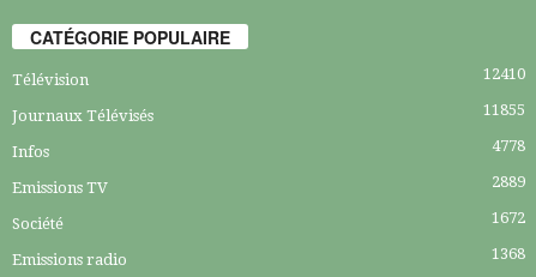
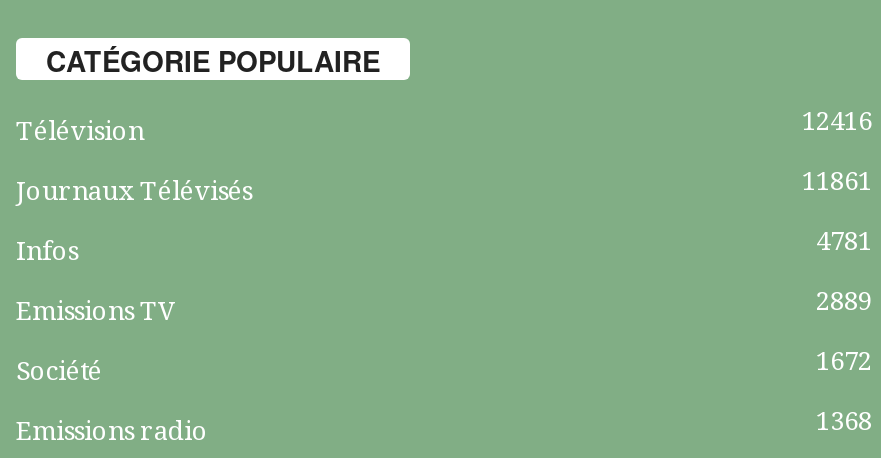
[483,64,525,82] 12410 -> [802,105,872,135] 12416
[483,100,525,118] 11855 -> [802,165,872,195] 11861
[492,136,525,154] 4778 -> [816,225,872,255] 4781

